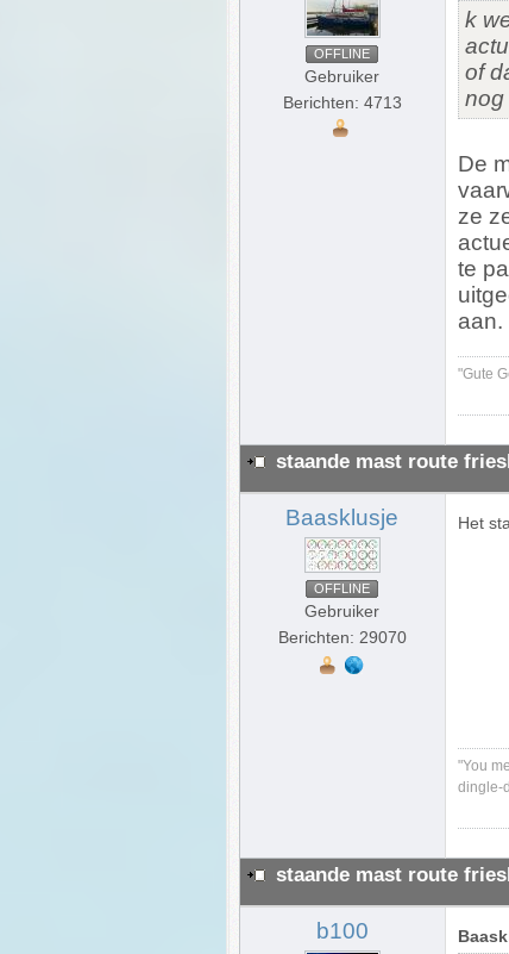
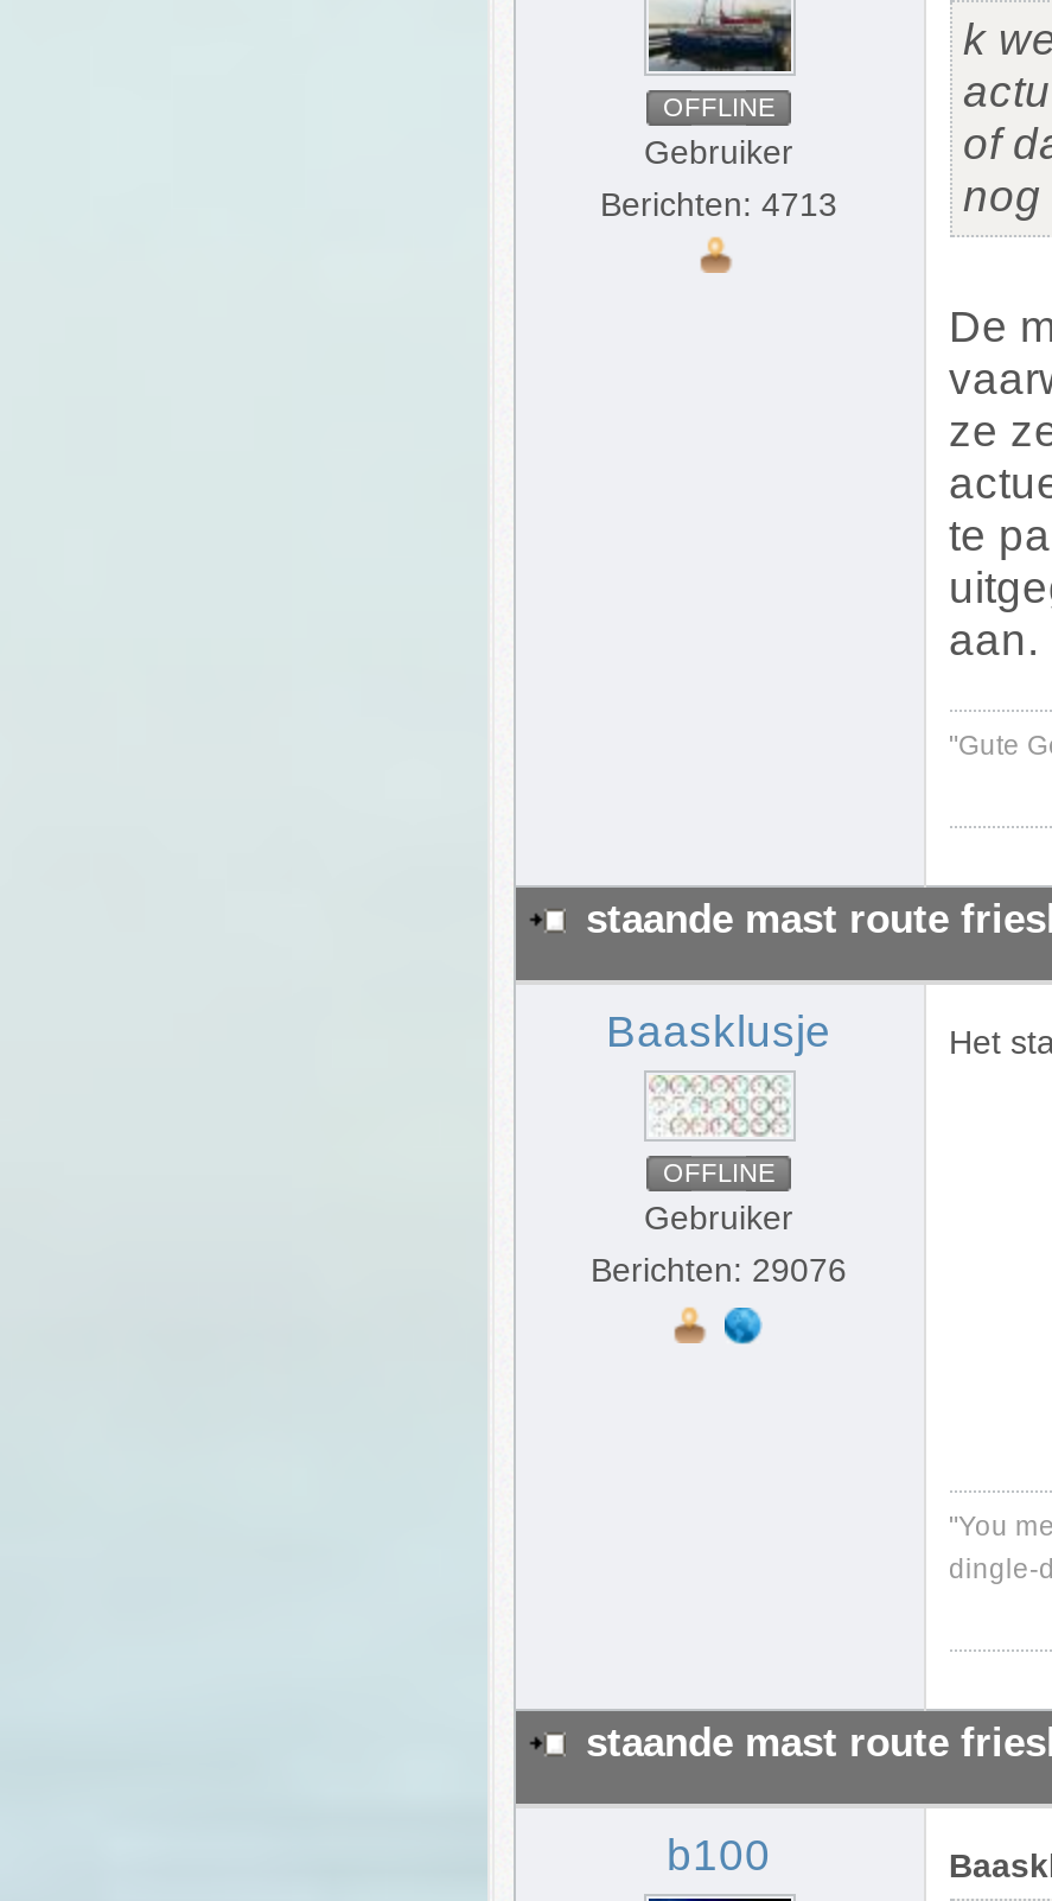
[278,628,406,647] Berichten: 29070 -> [591,1251,847,1289] Berichten: 29076

